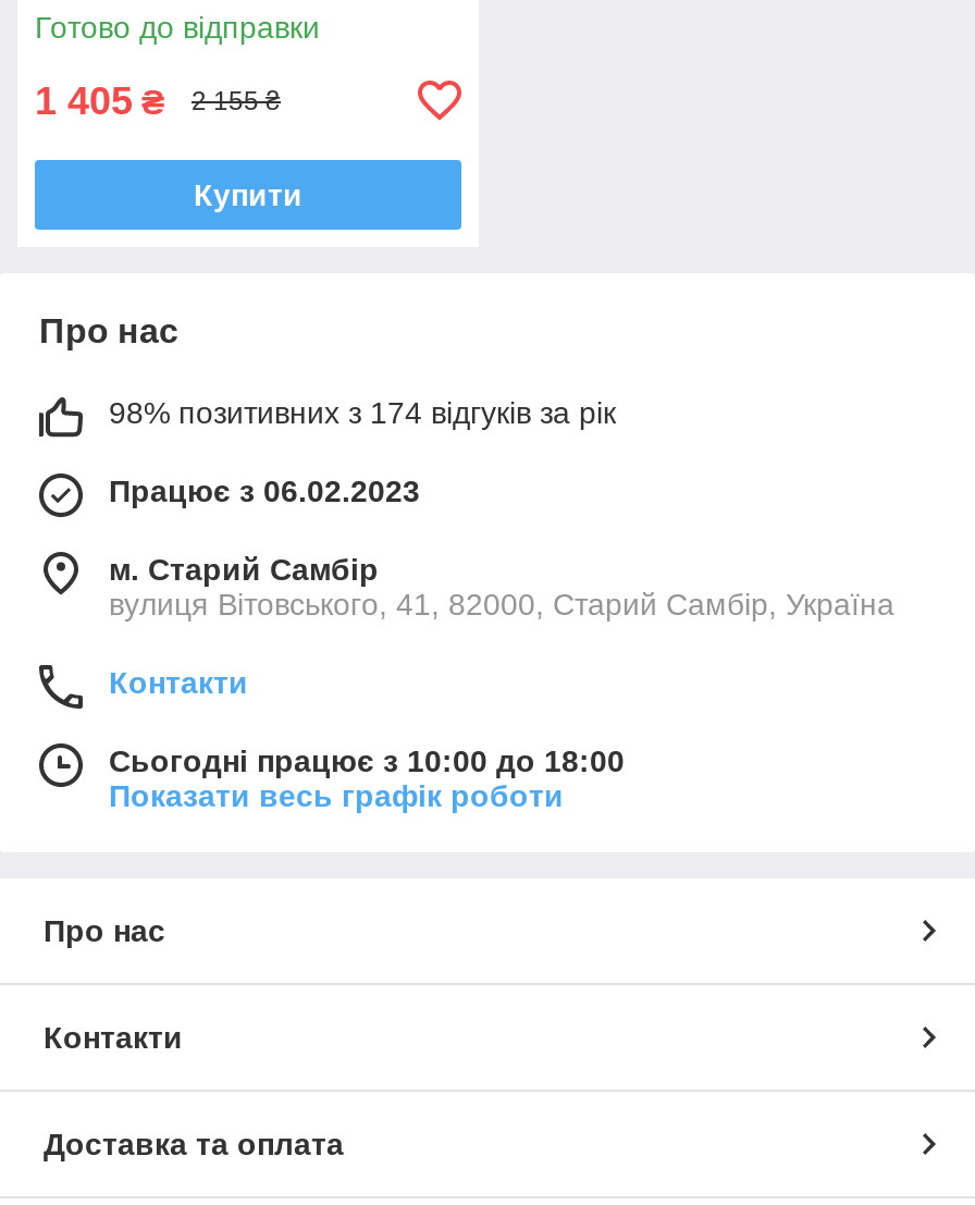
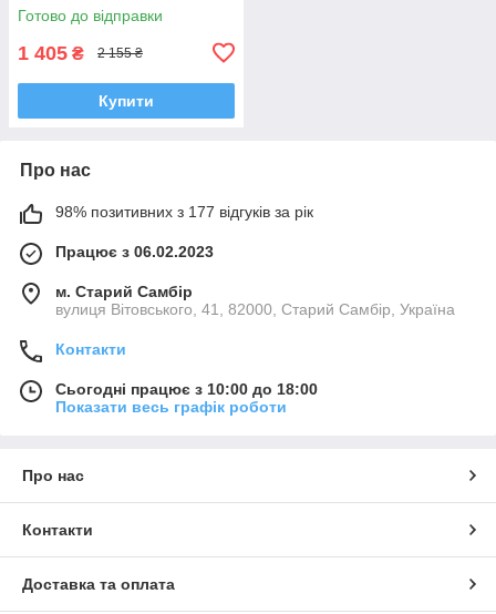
[109,395,616,430] 98% позитивних з 174 відгуків за рік -> [55,203,313,220] 98% позитивних з 177 відгуків за рік

